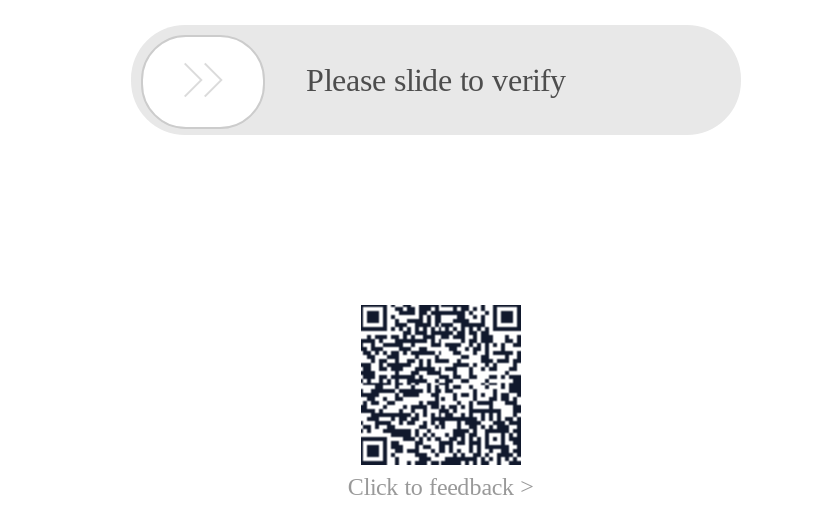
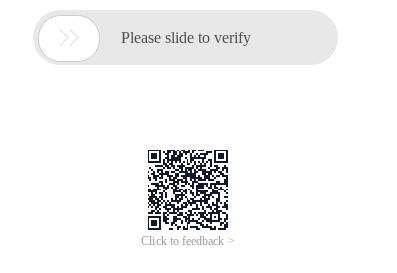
[359,303,523,467] [image] -> [147,150,229,230] [image]

